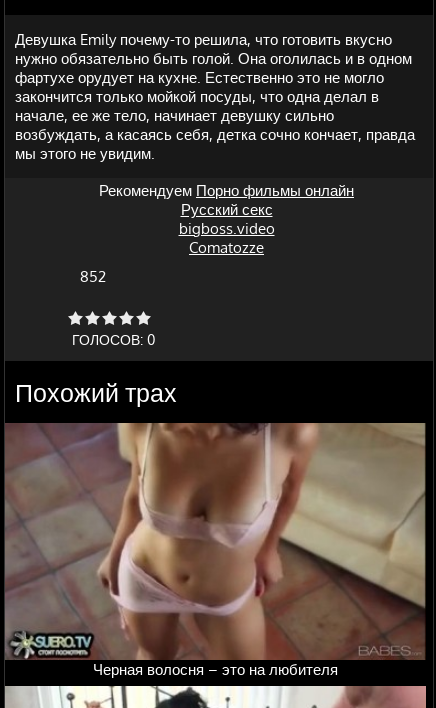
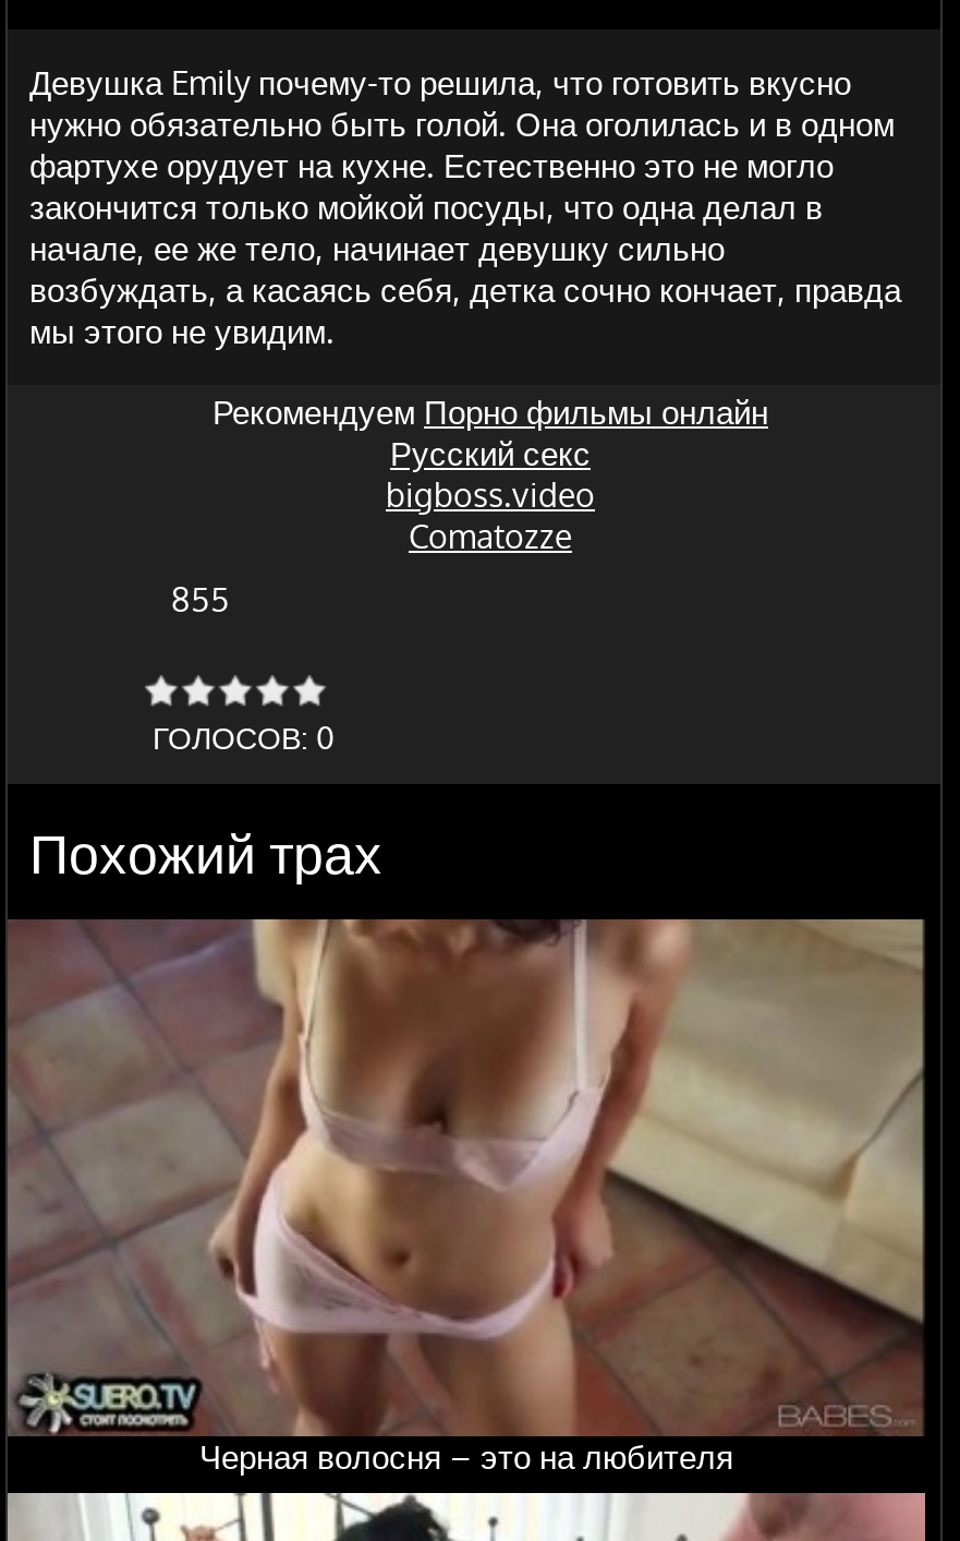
[80,267,106,286] 852 -> [171,579,230,621] 855

